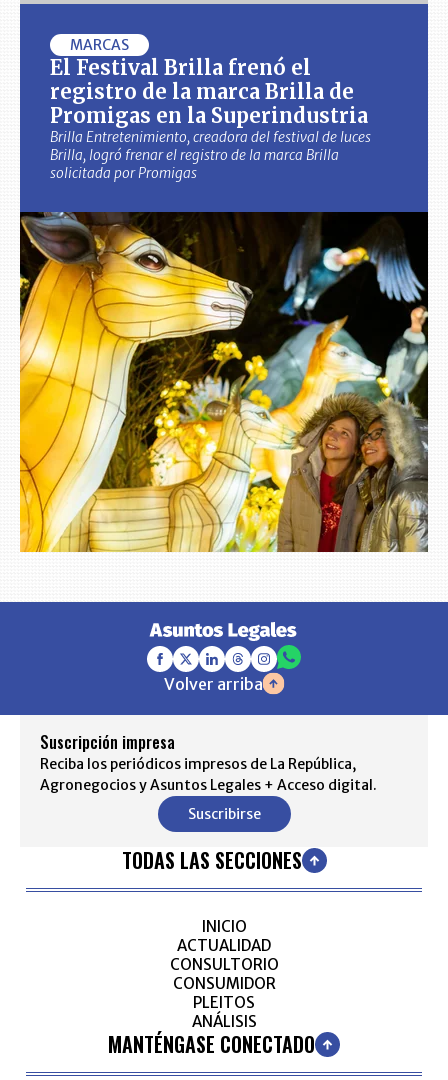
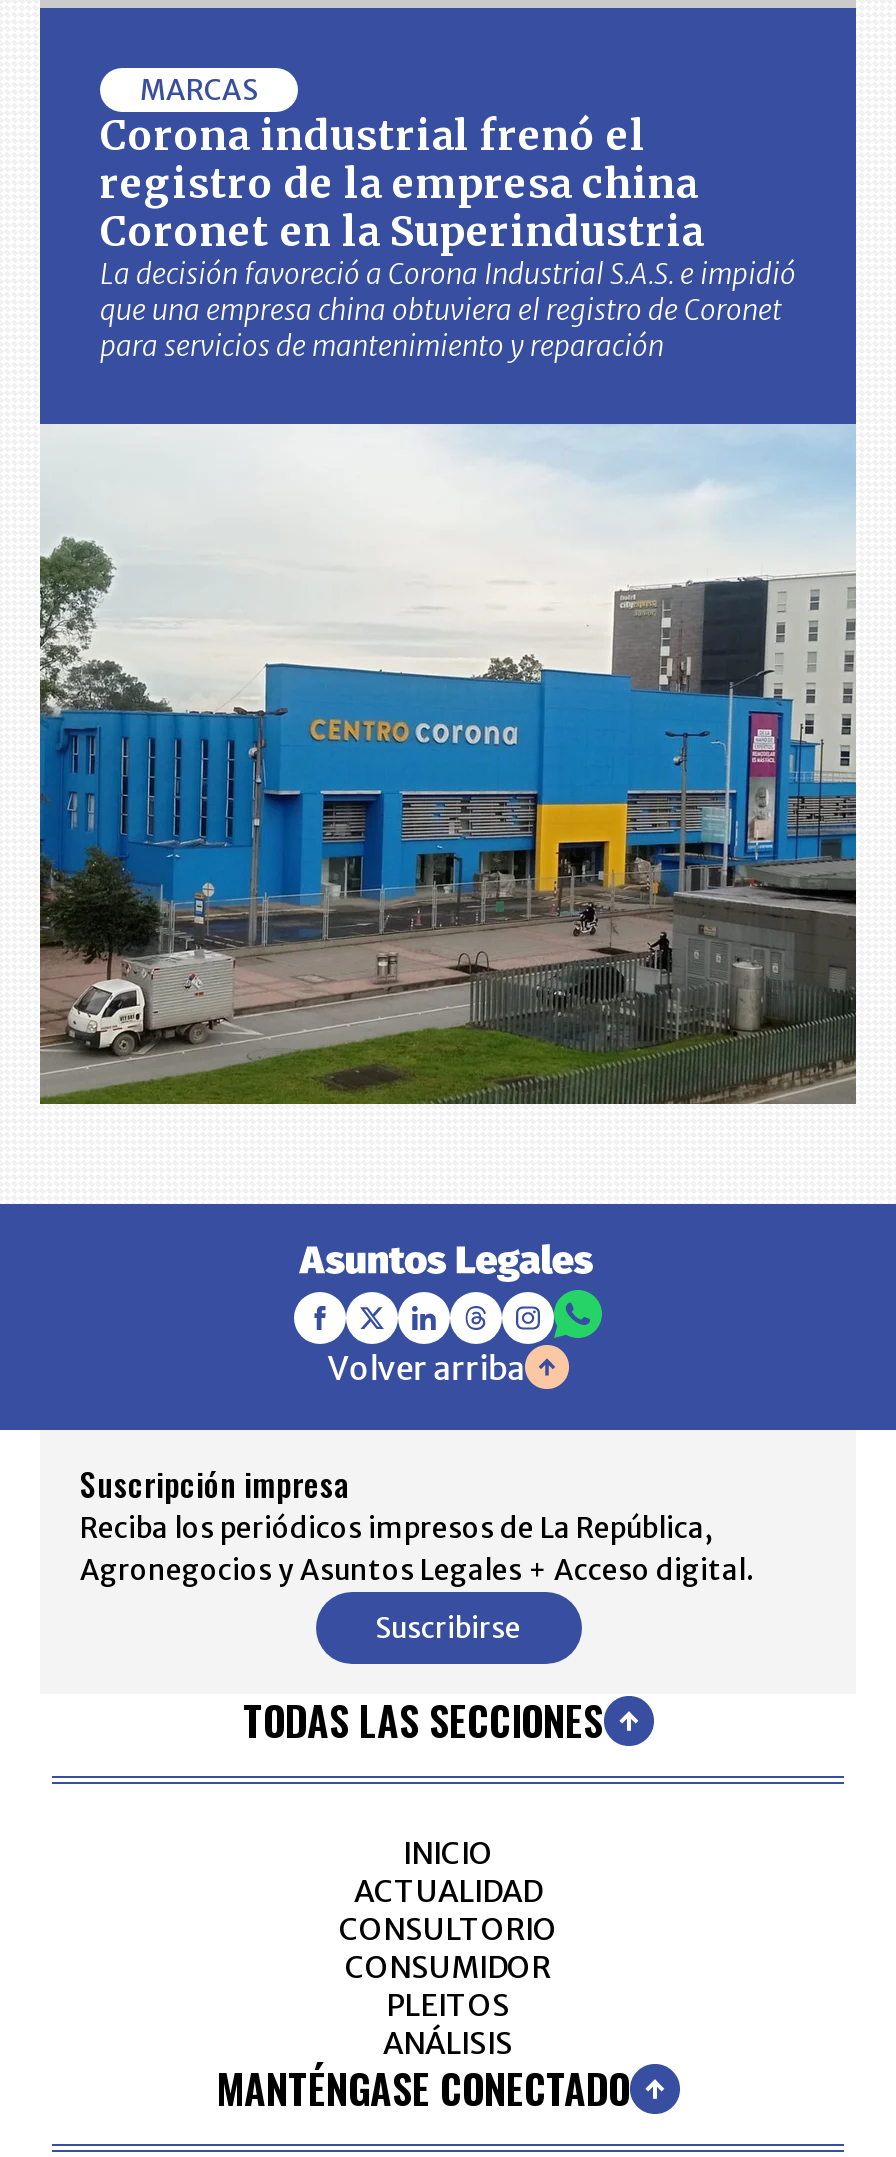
[50,54,371,181] El Festival Brilla frenó el | registro de la marca Brilla de | Promigas en la Superindustria | Brilla Entretenimiento, creadora del festival de luces | Brilla, logró frenar el registro de la marca Brilla | solicitada por Promigas -> [100,109,796,363] Corona industrial frenó el | registro de la empresa china | Coronet en la Superindustria | La decisión favoreció a Corona Industrial S.A.S. e impidió | que una empresa china obtuviera el registro de Coronet | para servicios de mantenimiento y reparación
[19,211,429,553] [image] -> [38,422,858,1106] [image]

